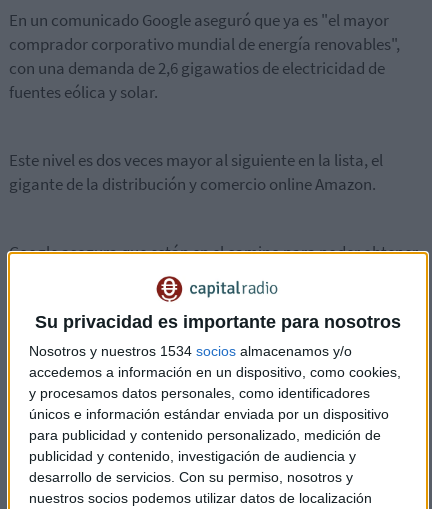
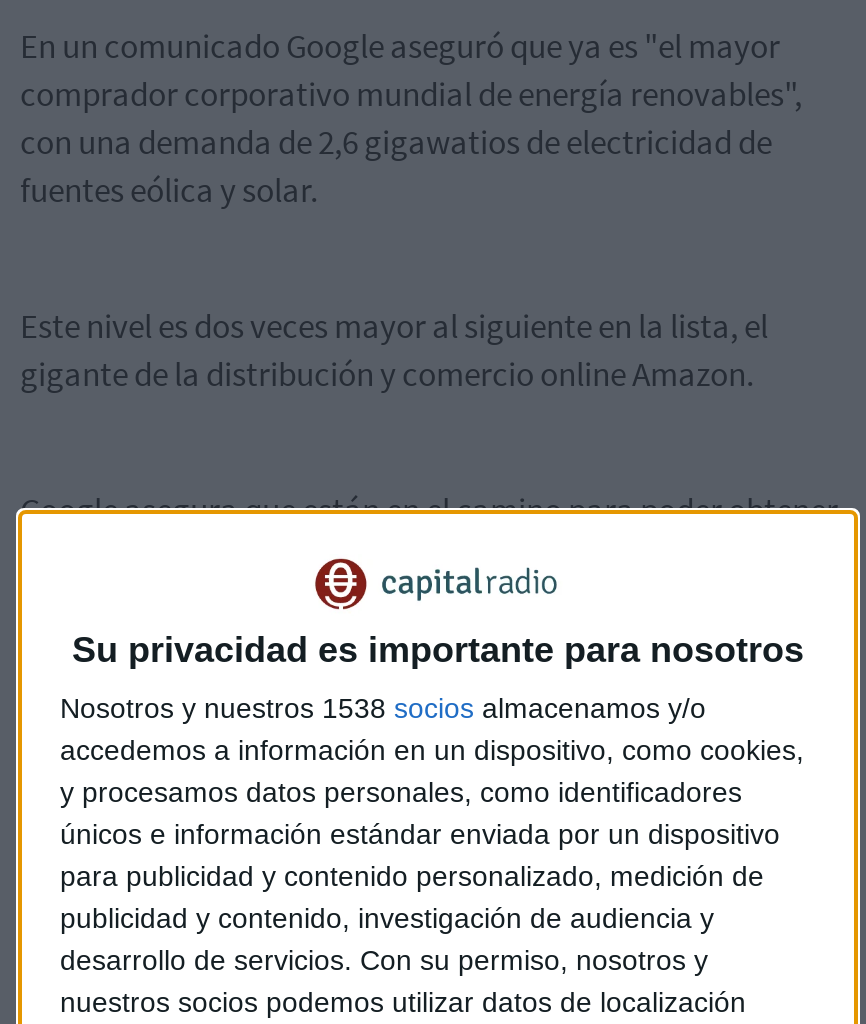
[29,343,352,359] Nosotros y nuestros 1534 socios almacenamos y/o -> [60,692,706,724] Nosotros y nuestros 1538 socios almacenamos y/o

